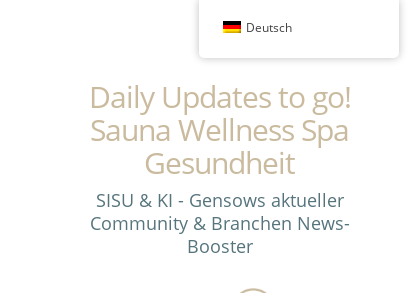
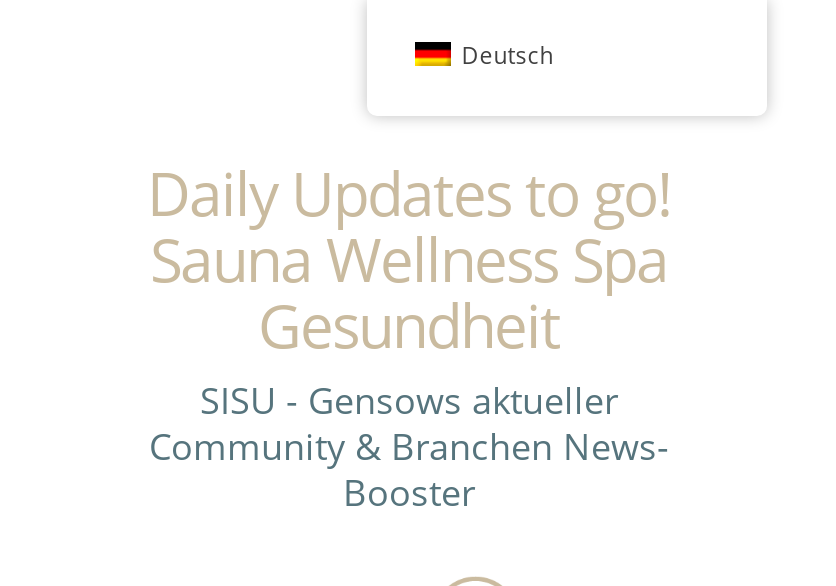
[96,188,344,212] SISU & KI - Gensows aktueller -> [200,376,618,424] SISU - Gensows aktueller

